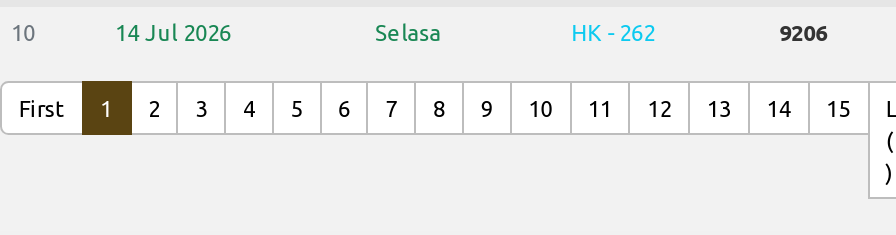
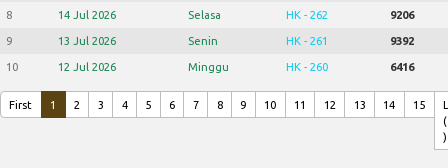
[11,21,35,45] 10 -> [6,9,12,21] 8
none -> [6,35,414,73] 9 | 13 Jul 2026 | Senin | HK - 261 | 9392 | 10 | 12 Jul 2026 | Minggu | HK - 260 | 6416

